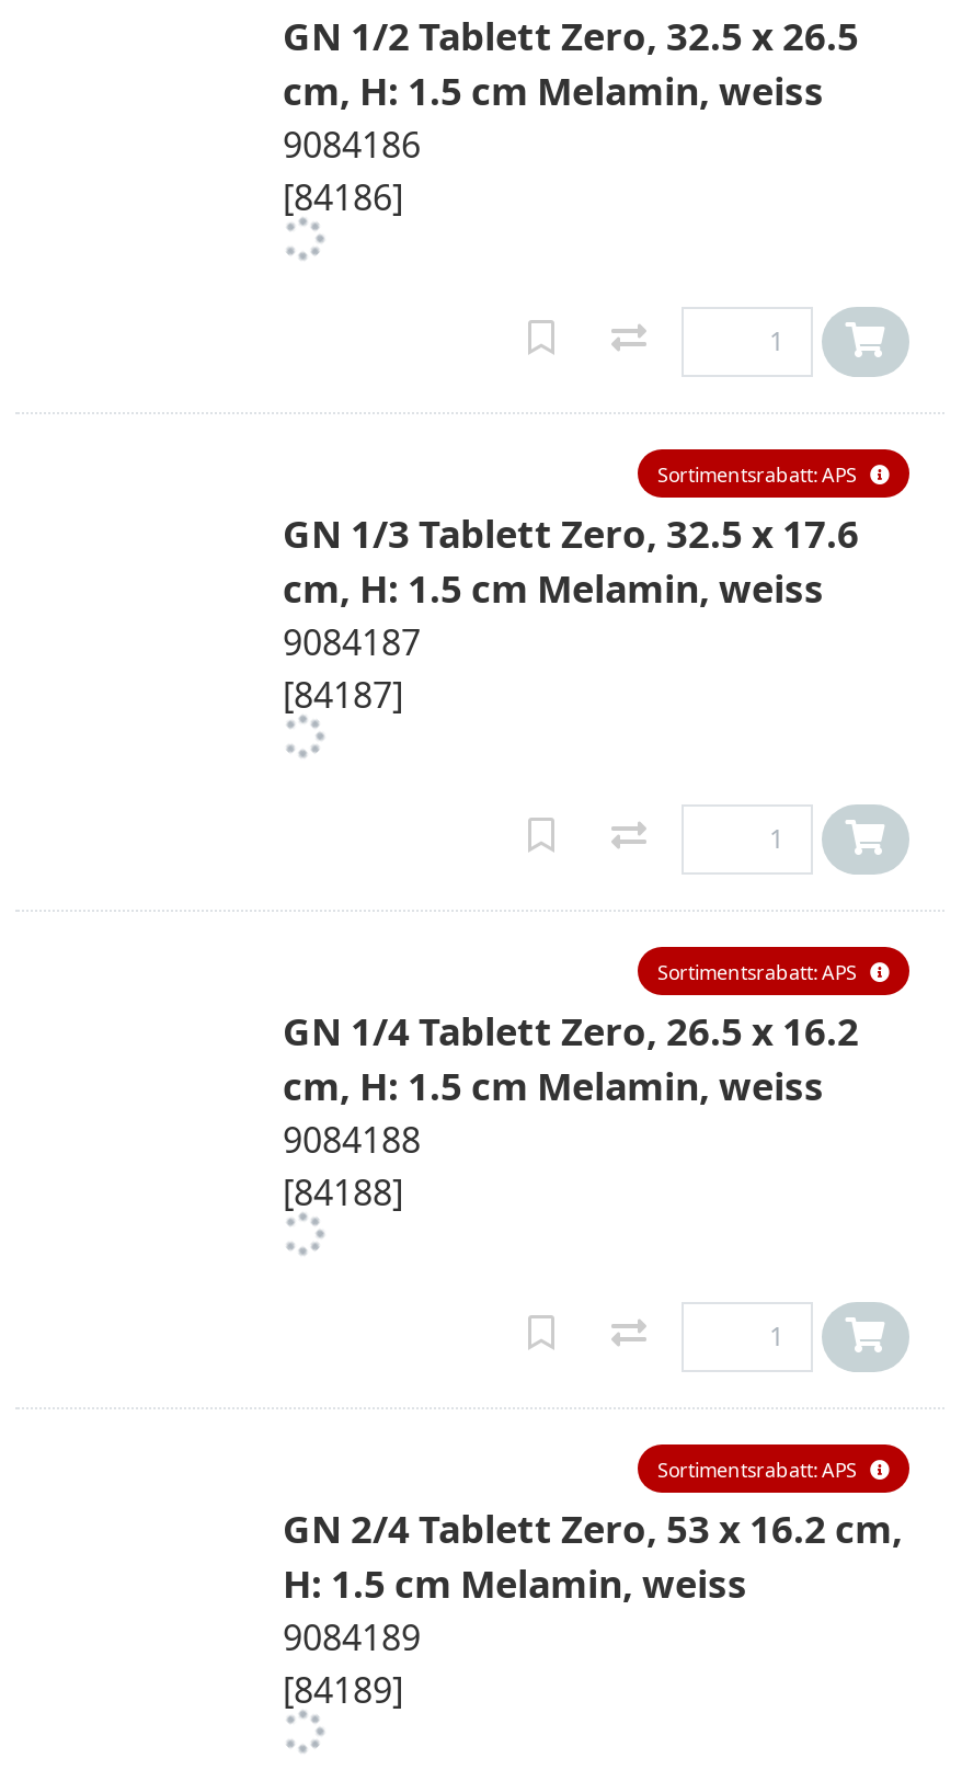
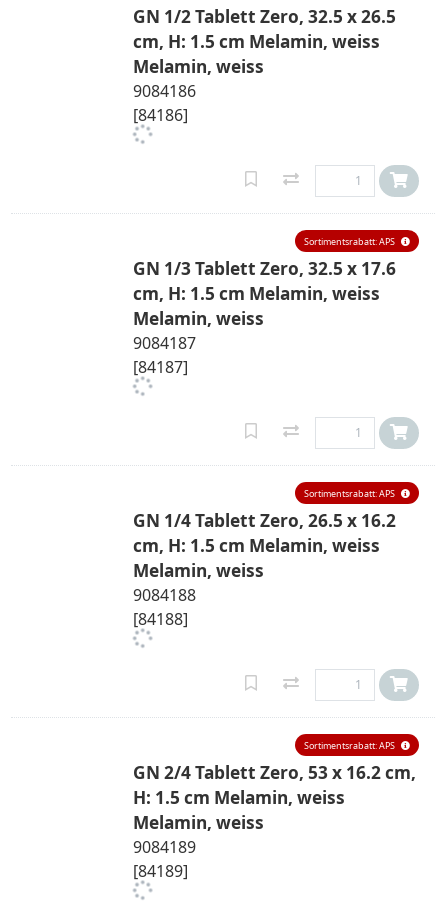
none -> [133,55,264,78] Melamin, weiss
none -> [133,307,264,330] Melamin, weiss
none -> [133,559,264,582] Melamin, weiss
none -> [133,811,264,834] Melamin, weiss

